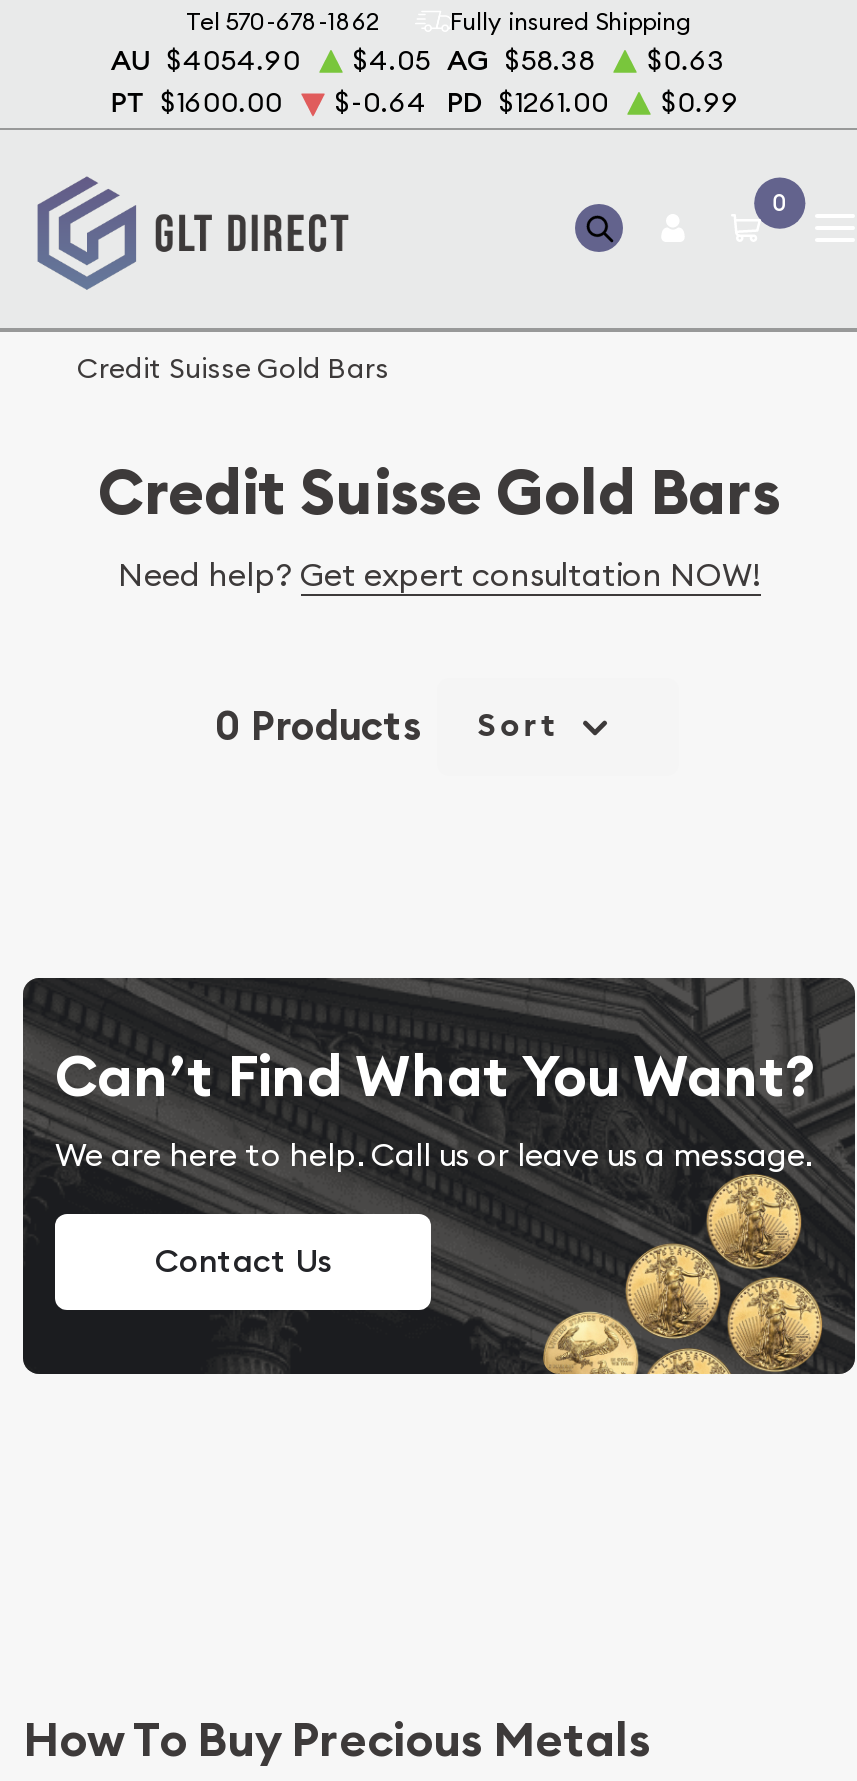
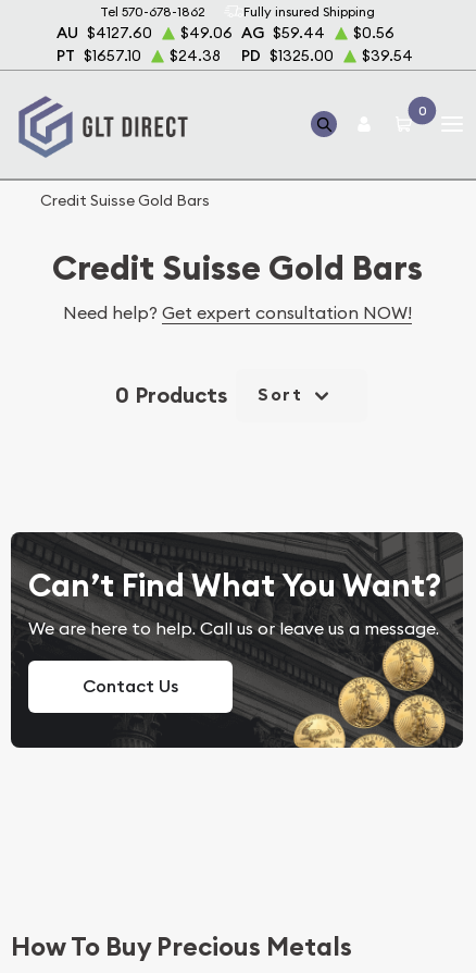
[111,42,739,120] AU $4054.90 | $4.05 AG $58.38 | $0.63 | PT $1600.00 | $-0.64 PD $1261.00 | $0.99 -> [56,23,413,65] AU $4127.60 | $49.06 AG $59.44 | $0.56 | PT $1657.10 | $24.38 | PD $1325.00 | $39.54

